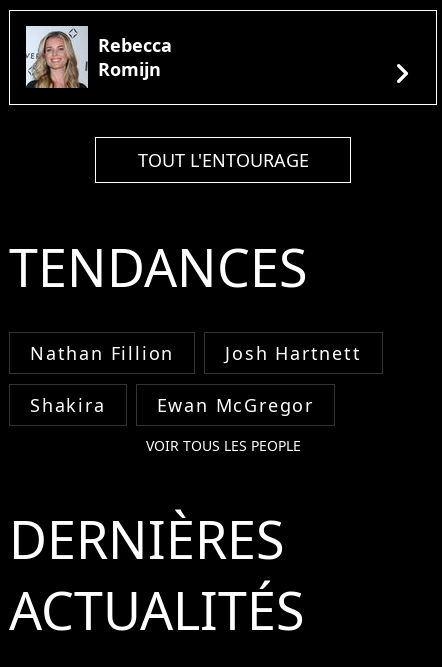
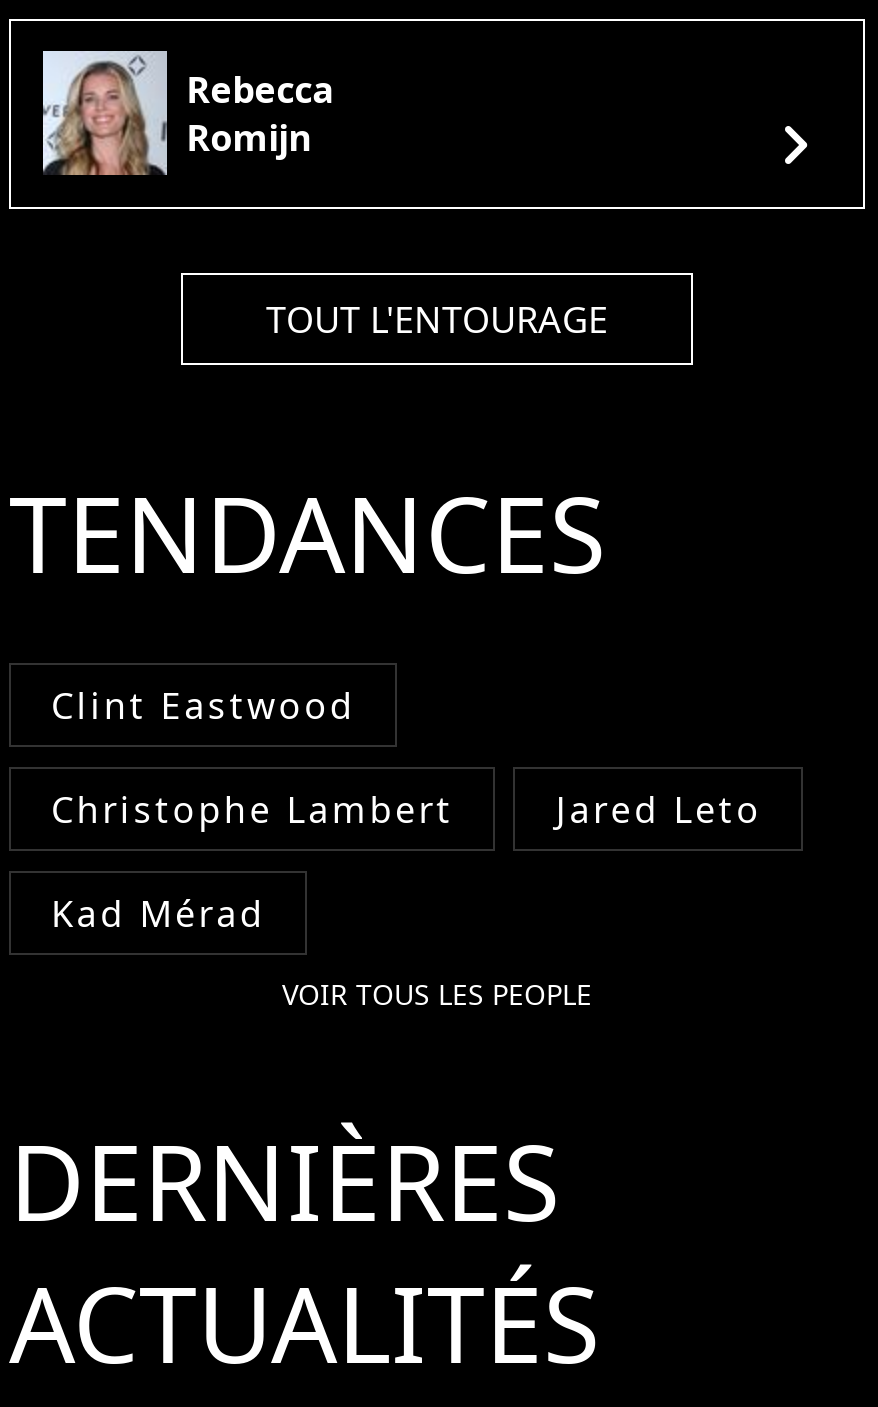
[30,341,362,417] Nathan Fillion | Josh Hartnett | Shakira | Ewan McGregor -> [51,681,762,937] Clint Eastwood | Christophe Lambert | Jared Leto | Kad Mérad

